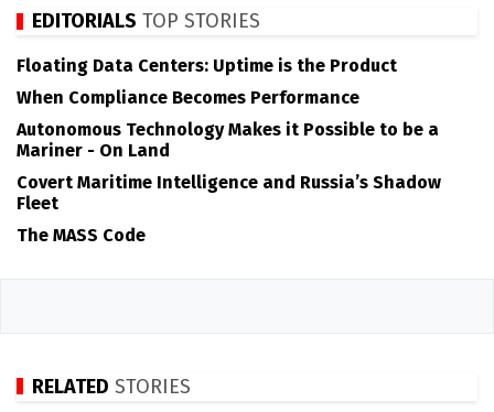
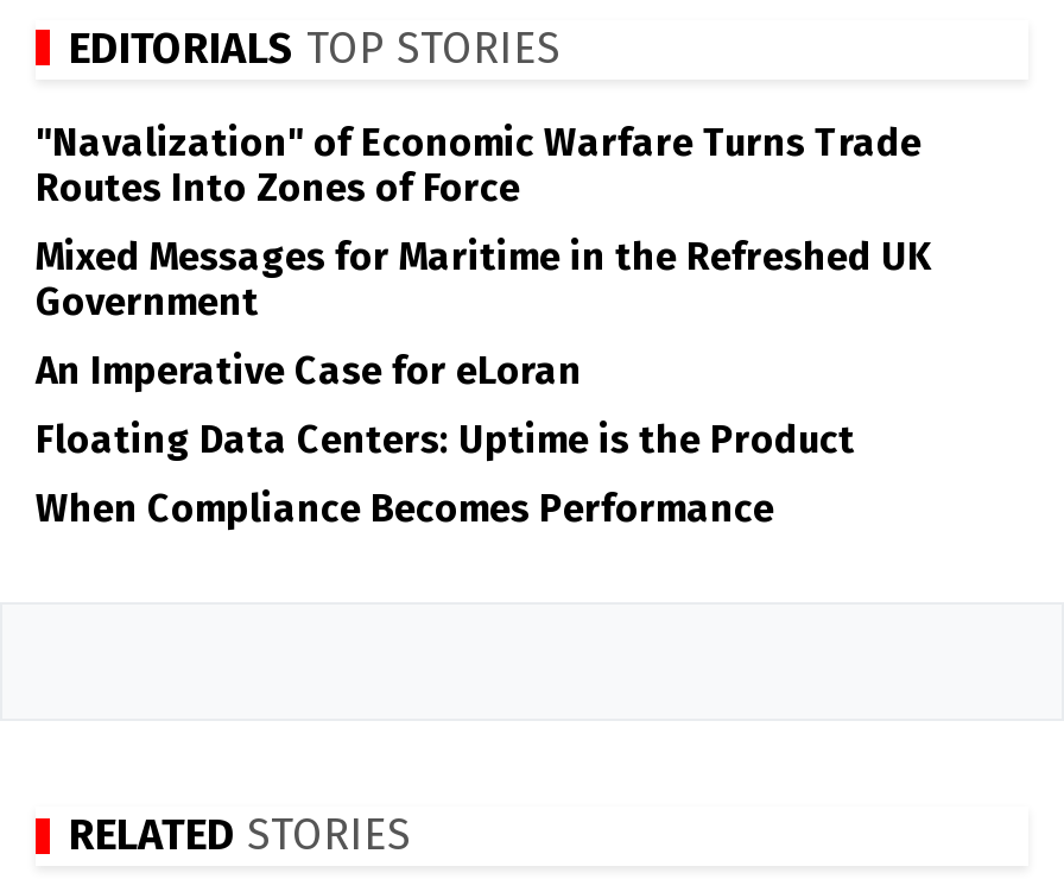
none -> [36,121,931,394] "Navalization" of Economic Warfare Turns Trade | Routes Into Zones of Force | Mixed Messages for Maritime in the Refreshed UK | Government | An Imperative Case for eLoran
moved [17,55,397,108] -> [36,418,855,532]: Floating Data Centers: Uptime is the Product | When Compliance Becomes Performance
[17,119,441,246] Autonomous Technology Makes it Possible to be a | Mariner - On Land | Covert Maritime Intelligence and Russia’s Shadow | Fleet | The MASS Code -> none

